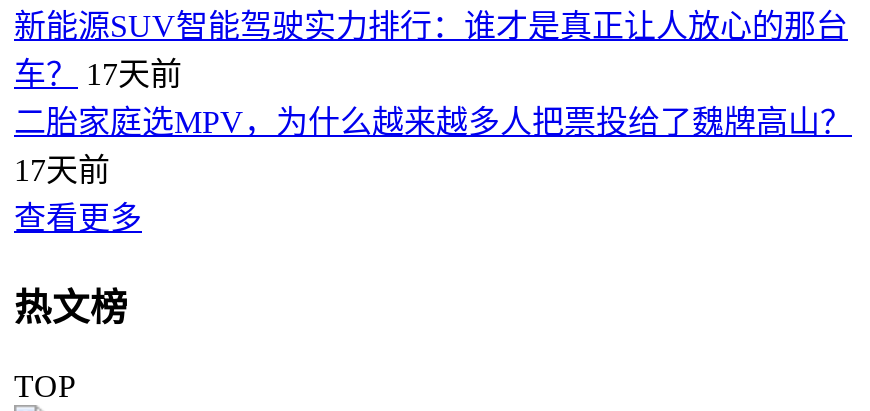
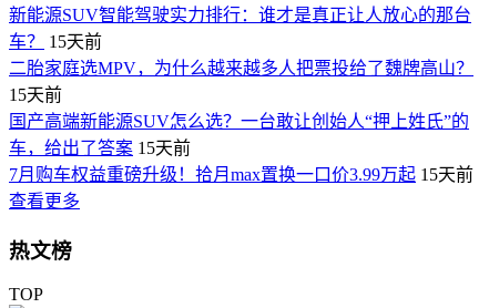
[14,58,182,92] 车？ 17天前 -> [9,33,102,51] 车？ 15天前
[14,154,110,188] 17天前 -> [9,86,473,184] 15天前 | 国产高端新能源SUV怎么选？一台敢让创始人“押上姓氏”的 | 车，给出了答案 15天前 | 7月购车权益重磅升级！拾月max置换一口价3.99万起 15天前

